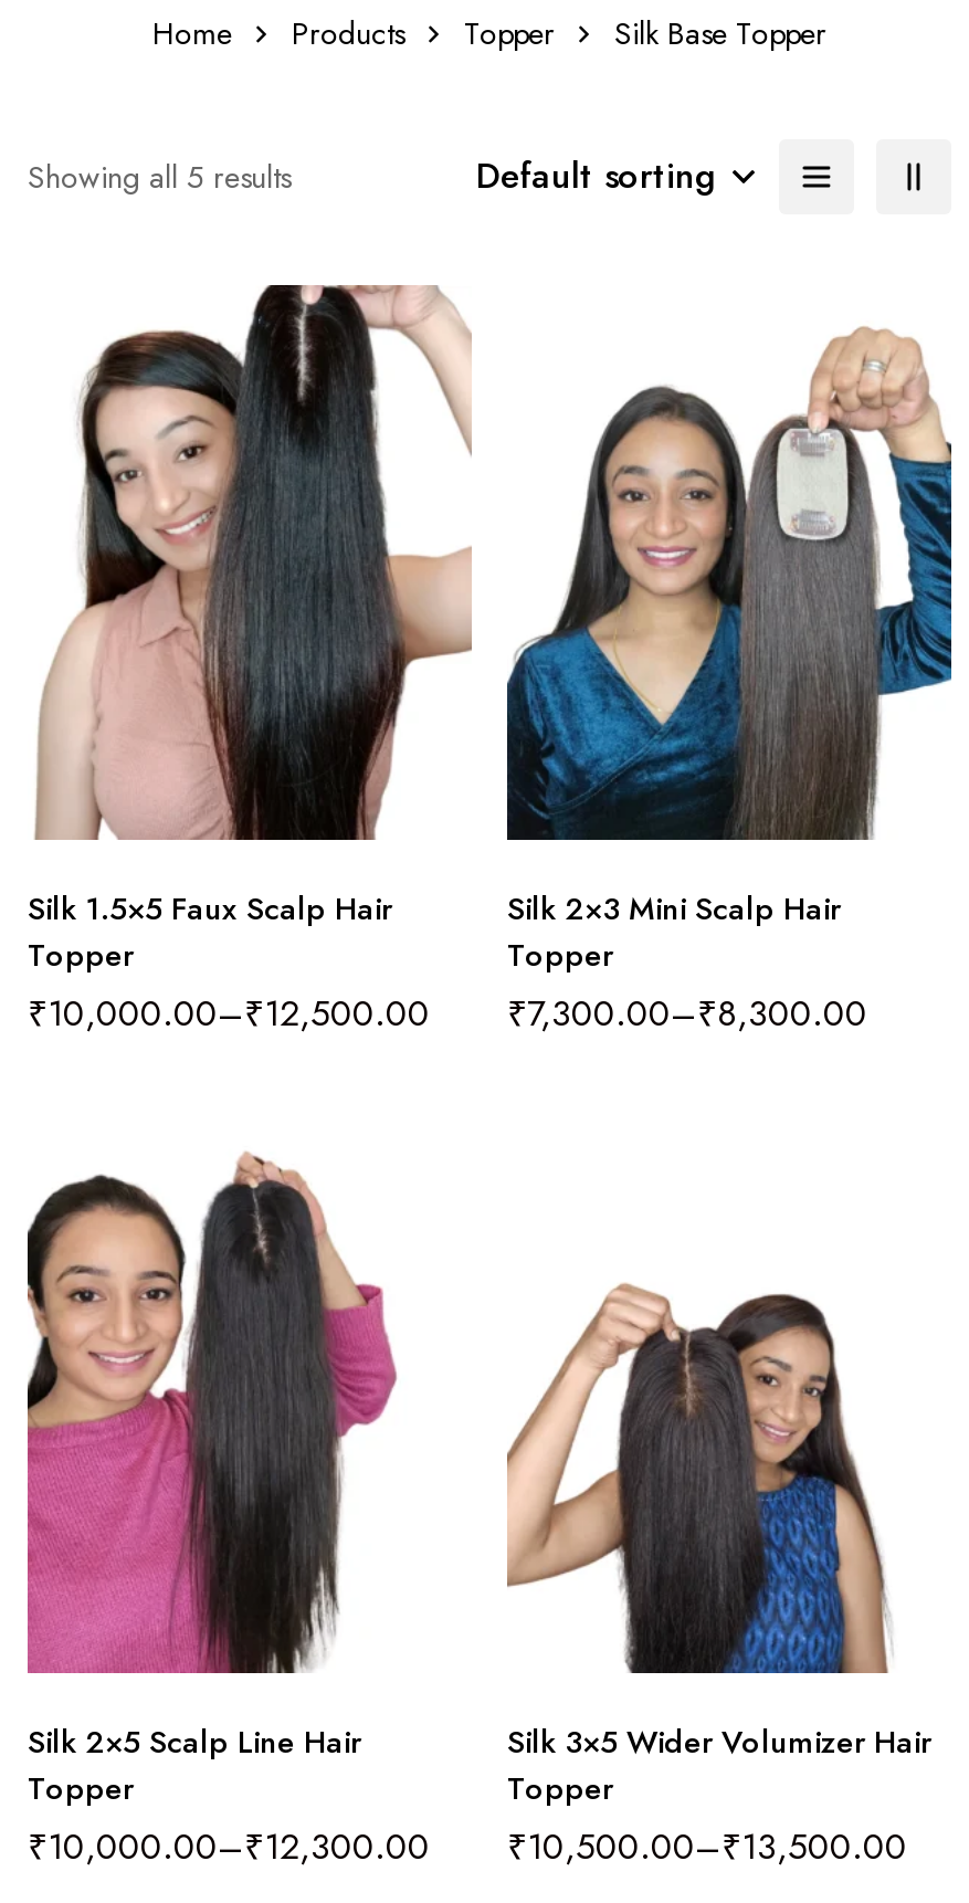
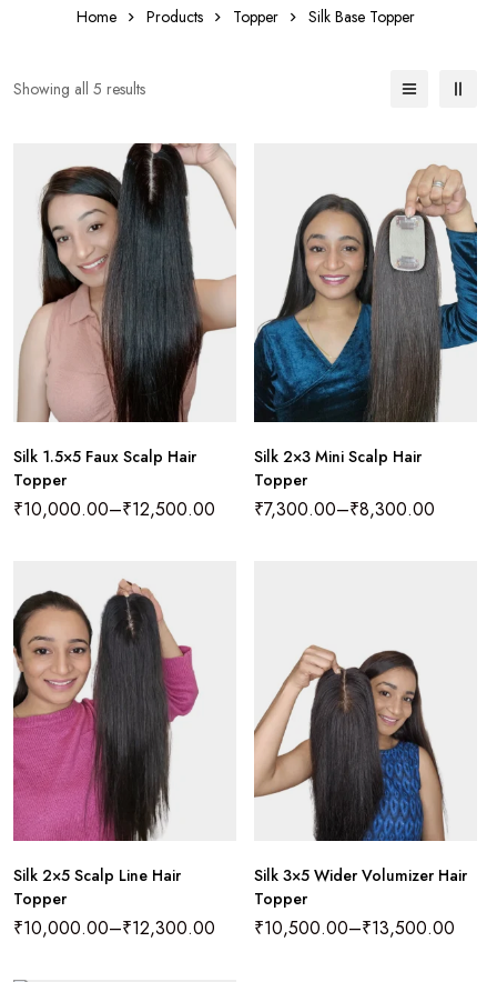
[476,150,717,201] Default sorting -> none

